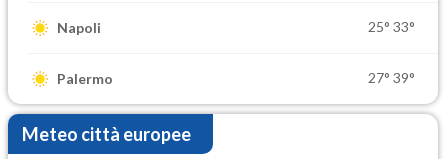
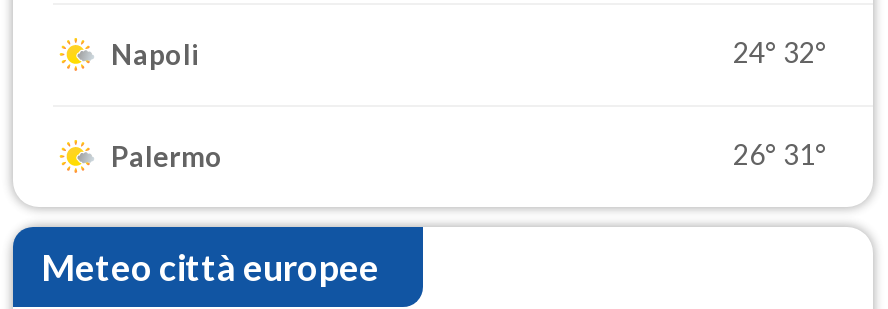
[368,18,415,35] 25° 33° -> [733,36,827,70] 24° 32°
[368,69,415,86] 27° 39° -> [733,138,827,172] 26° 31°

